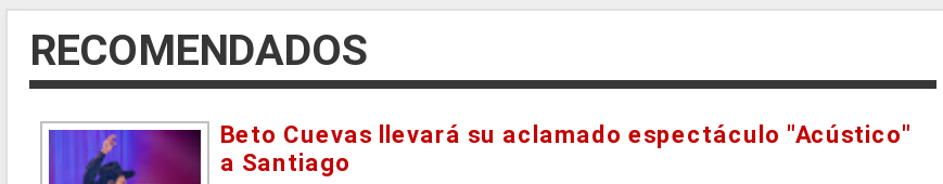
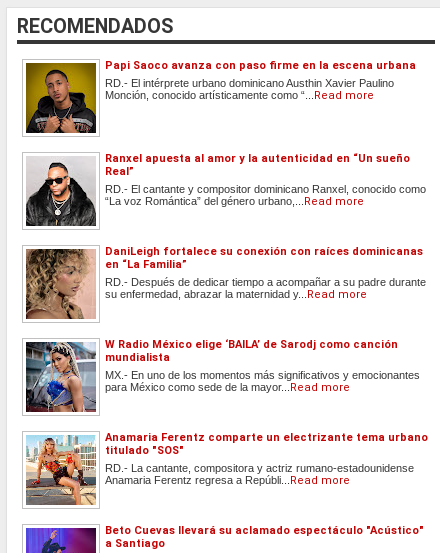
none -> [25,59,416,134] [image] | Papi Saoco avanza con paso firme en la escena urbana | RD.- El intérprete urbano dominicano Austhin Xavier Paulino | Monción, conocido artísticamente como “...Read more
none -> [25,152,426,227] [image] | Ranxel apuesta al amor y la autenticidad en “Un sueño | Real” | RD.- El cantante y compositor dominicano Ranxel, conocido como | “La voz Romántica” del género urbano,...Read more
none -> [25,245,426,320] [image] | DaniLeigh fortalece su conexión con raíces dominicanas | en “La Familia” | RD.- Después de dedicar tiempo a acompañar a su padre durante | su enfermedad, abrazar la maternidad y...Read more
none -> [25,338,420,413] [image] | W Radio México elige ‘BAILA’ de Sarodj como canción | mundialista | MX.- En uno de los momentos más significativos y emocionantes | para México como sede de la mayor...Read more
none -> [26,431,428,509] [image] | Anamaria Ferentz comparte un electrizante tema urbano | titulado "SOS" | RD.- La cantante, compositora y actriz rumano-estadounidense | Anamaria Ferentz regresa a Repúbli...Read more

